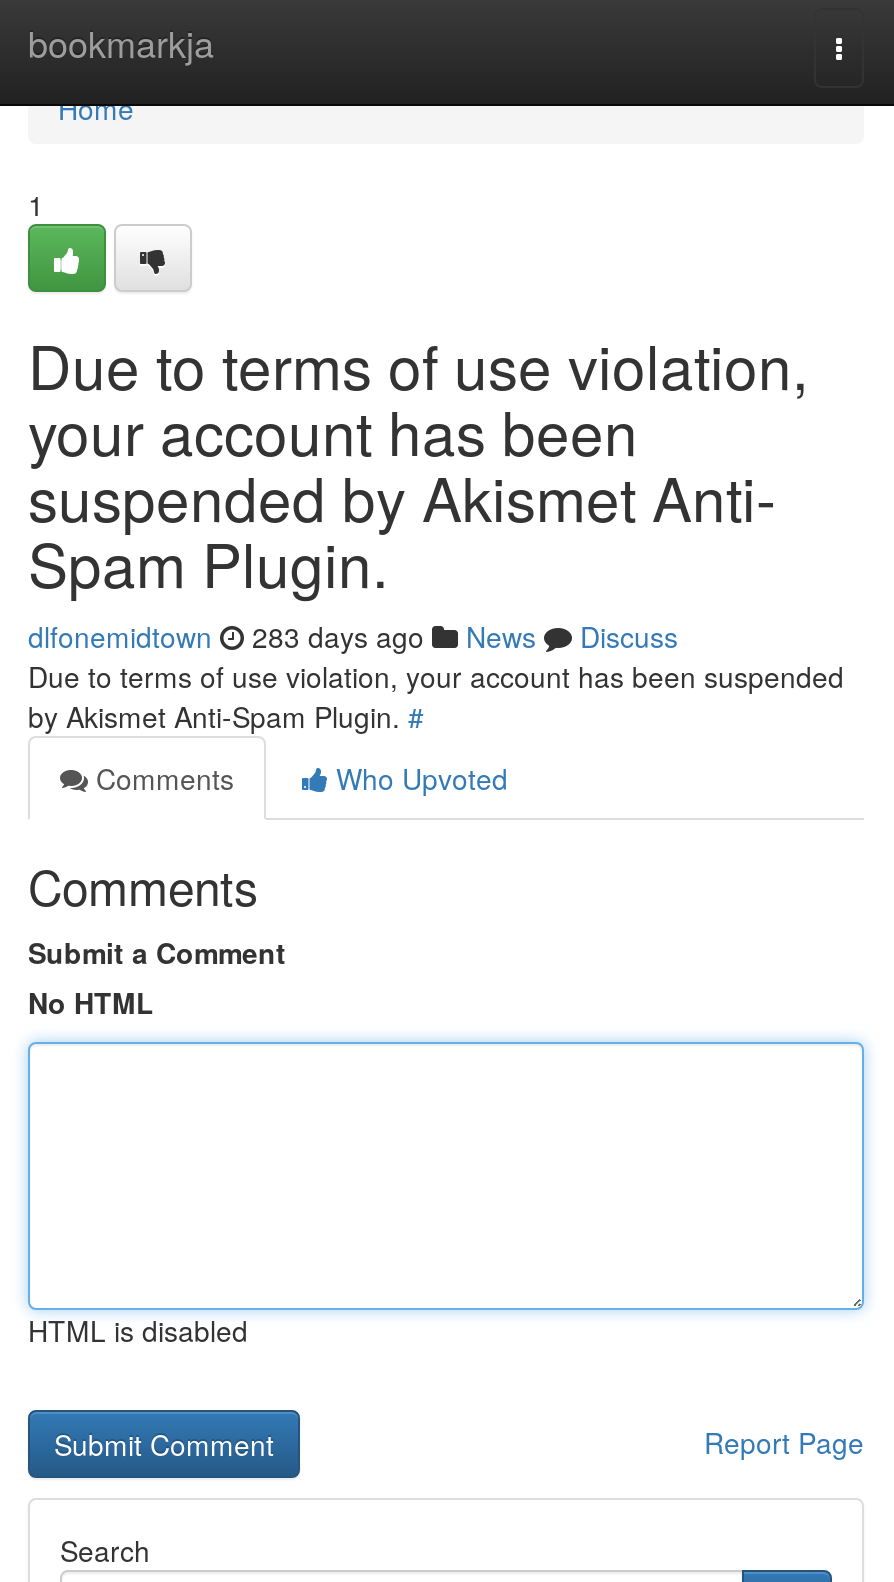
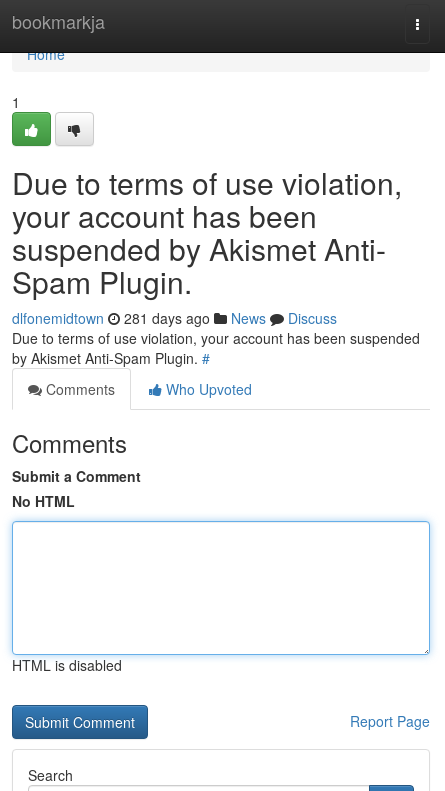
[28,616,678,656] dlfonemidtown 283 days ago News Discuss -> [12,308,337,328] dlfonemidtown 281 days ago News Discuss

